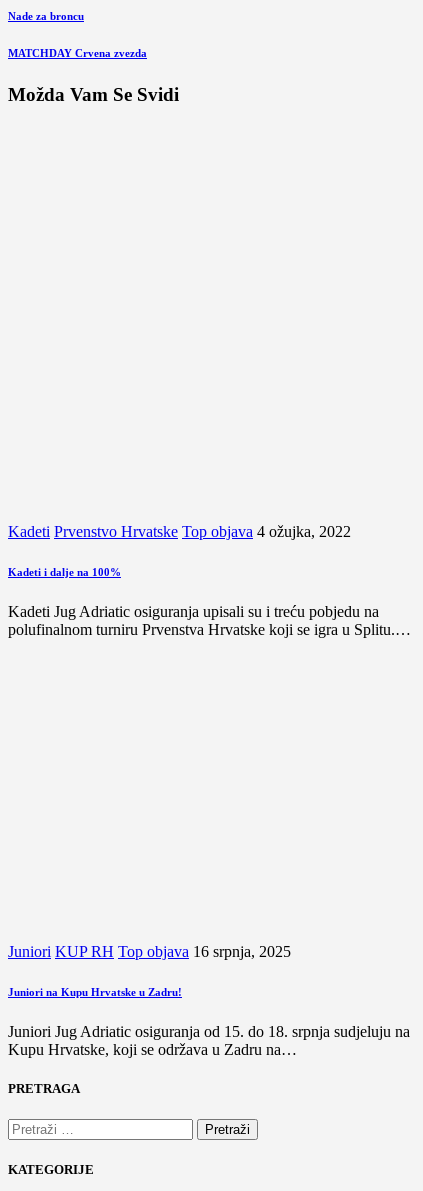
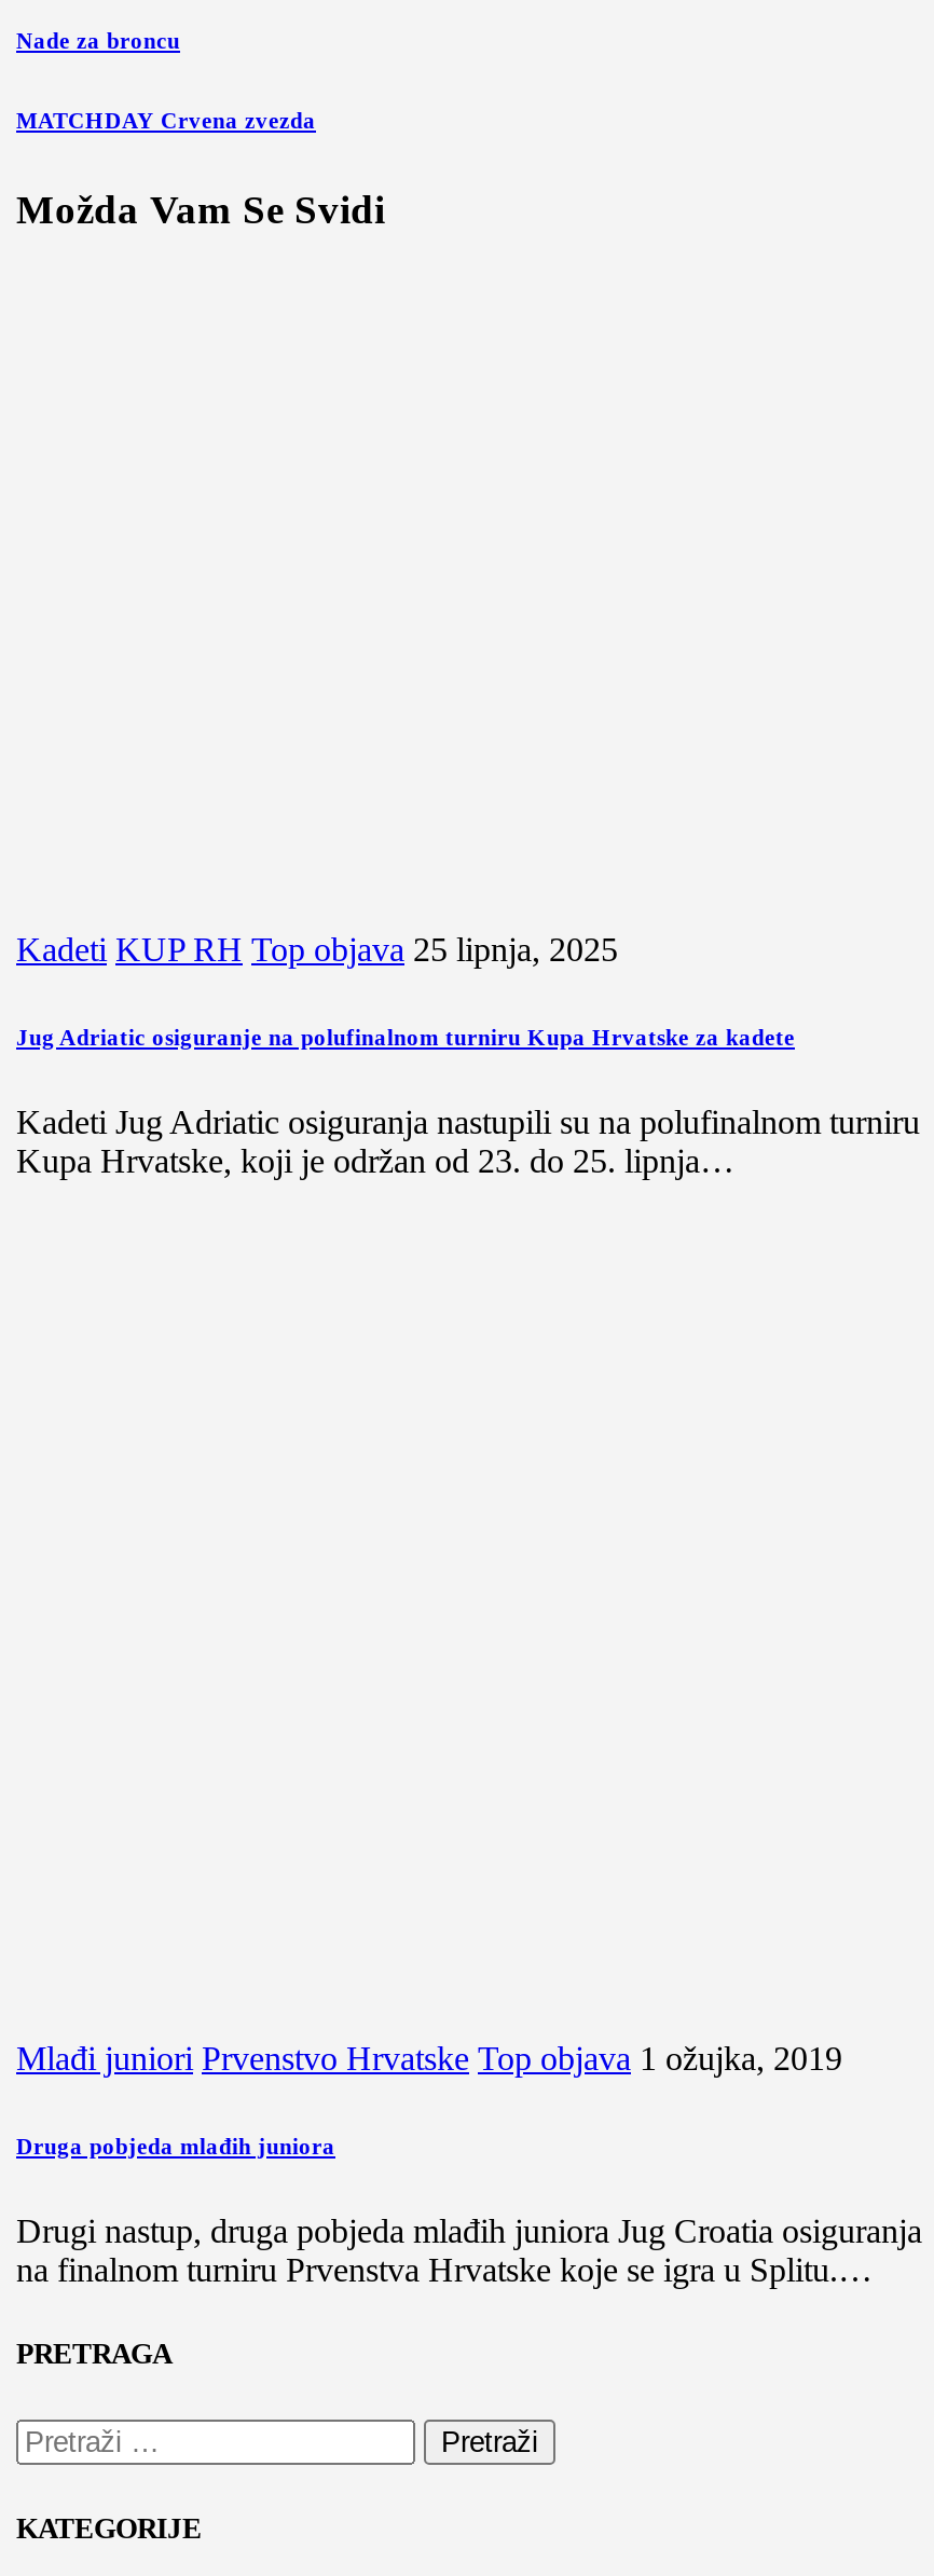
[8,523,351,540] Kadeti Prvenstvo Hrvatske Top objava 4 ožujka, 2022 -> [16,930,618,967] Kadeti KUP RH Top objava 25 lipnja, 2025
[8,566,121,578] Kadeti i dalje na 100% -> [16,1023,795,1049] Jug Adriatic osiguranje na polufinalnom turniru Kupa Hrvatske za kadete
[8,603,411,638] Kadeti Jug Adriatic osiguranja upisali su i treću pobjedu na | polufinalnom turniru Prvenstva Hrvatske koji se igra u Splitu.… -> [16,1103,920,1178] Kadeti Jug Adriatic osiguranja nastupili su na polufinalnom turniru | Kupa Hrvatske, koji je održan od 23. do 25. lipnja…
[8,943,291,960] Juniori KUP RH Top objava 16 srpnja, 2025 -> [16,2039,842,2076] Mlađi juniori Prvenstvo Hrvatske Top objava 1 ožujka, 2019
[8,985,182,997] Juniori na Kupu Hrvatske u Zadru! -> [16,2132,335,2157] Druga pobjeda mlađih juniora
[8,1022,410,1057] Juniori Jug Adriatic osiguranja od 15. do 18. srpnja sudjeluju na | Kupu Hrvatske, koji se održava u Zadru na… -> [16,2211,922,2287] Drugi nastup, druga pobjeda mlađih juniora Jug Croatia osiguranja | na finalnom turniru Prvenstva Hrvatske koje se igra u Splitu.…

